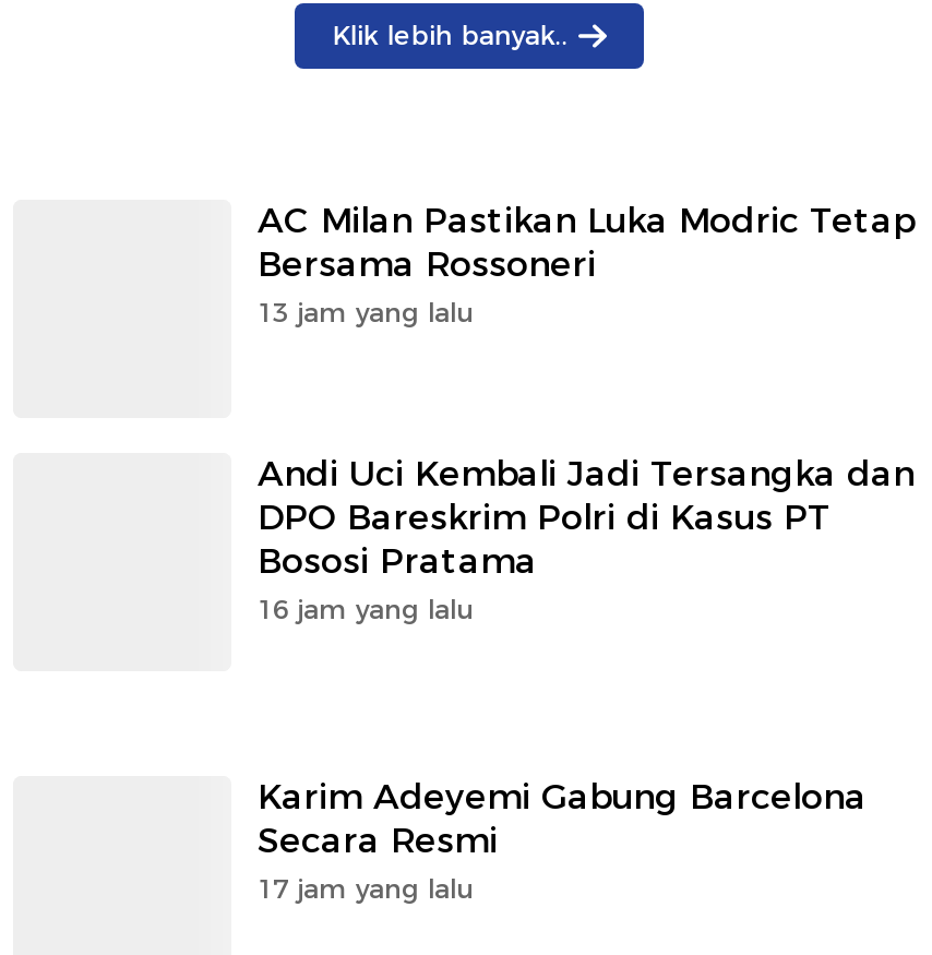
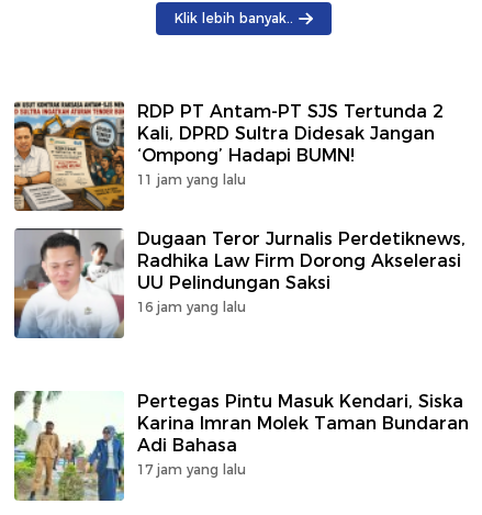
none -> [13,101,125,212] [image]
none -> [13,227,125,339] [image]
[258,201,915,329] AC Milan Pastikan Luka Modric Tetap | Bersama Rossoneri | 13 jam yang lalu -> [137,101,444,188] RDP PT Antam-PT SJS Tertunda 2 | Kali, DPRD Sultra Didesak Jangan | ‘Ompong’ Hadapi BUMN! | 11 jam yang lalu
[258,454,915,583] Andi Uci Kembali Jadi Tersangka dan | DPO Bareskrim Polri di Kasus PT | Bososi Pratama -> [137,229,466,294] Dugaan Teror Jurnalis Perdetiknews, | Radhika Law Firm Dorong Akselerasi | UU Pelindungan Saksi
none -> [13,390,125,502] [image]
[258,777,867,862] Karim Adeyemi Gabung Barcelona | Secara Resmi -> [137,391,469,456] Pertegas Pintu Masuk Kendari, Siska | Karina Imran Molek Taman Bundaran | Adi Bahasa

